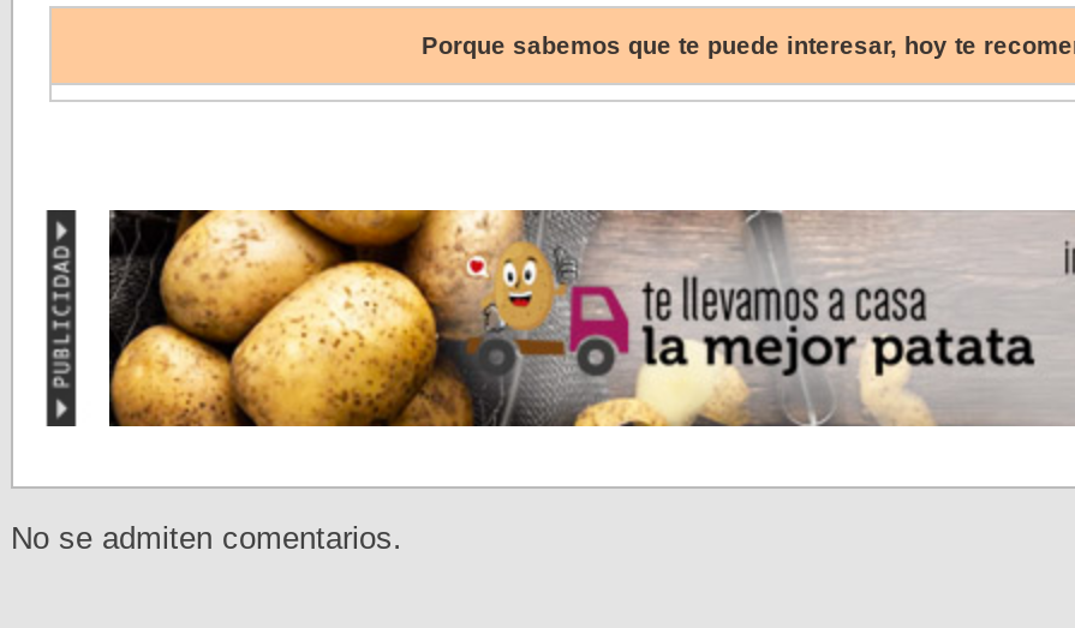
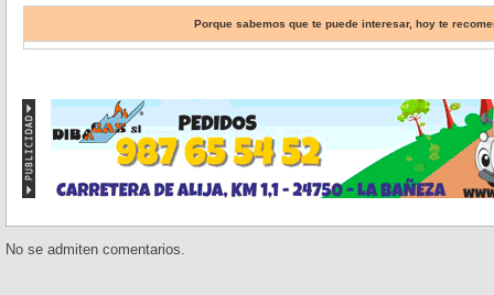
[107,208,1068,429] [image] -> [51,98,491,199] [image]

